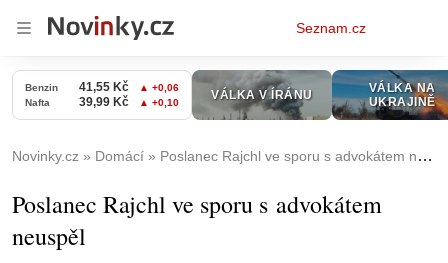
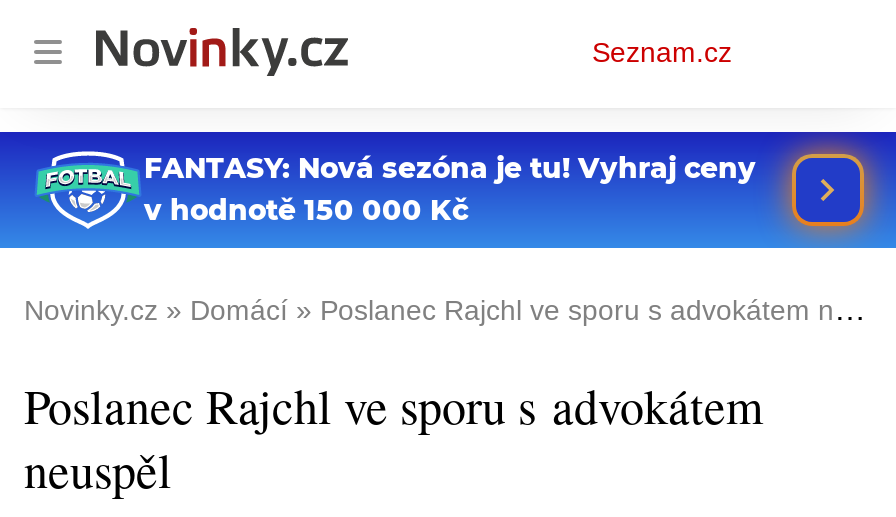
[3,68,445,125] [image] -> [6,130,890,250] [image]

